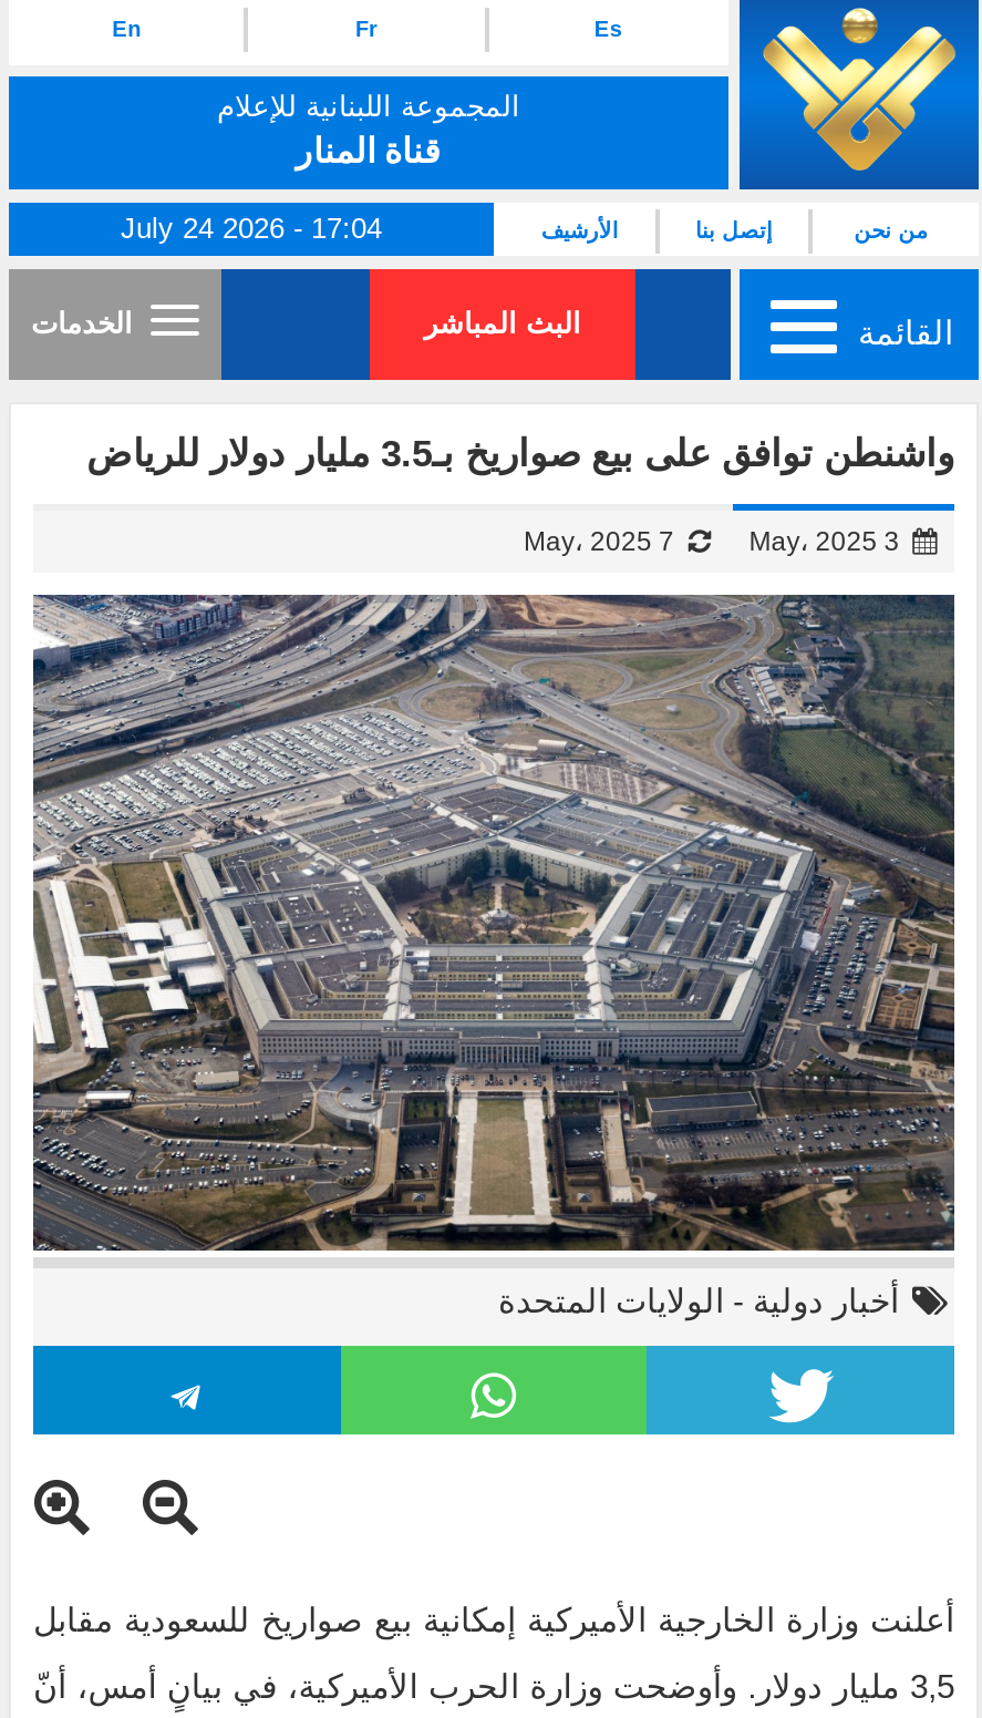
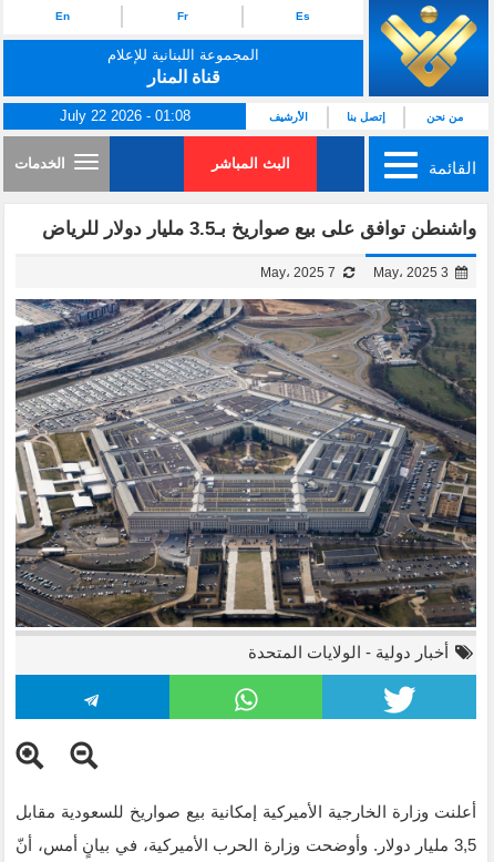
[123,212,384,245] July 24 2026 - 17:04 -> [60,107,191,124] July 22 2026 - 01:08

